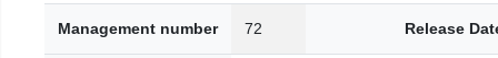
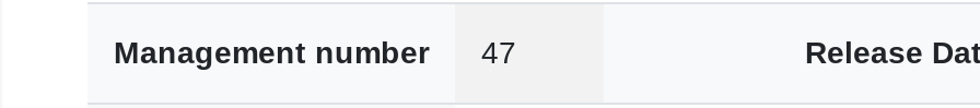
[58,19,262,37] Management number 72 -> [114,35,516,70] Management number 47

